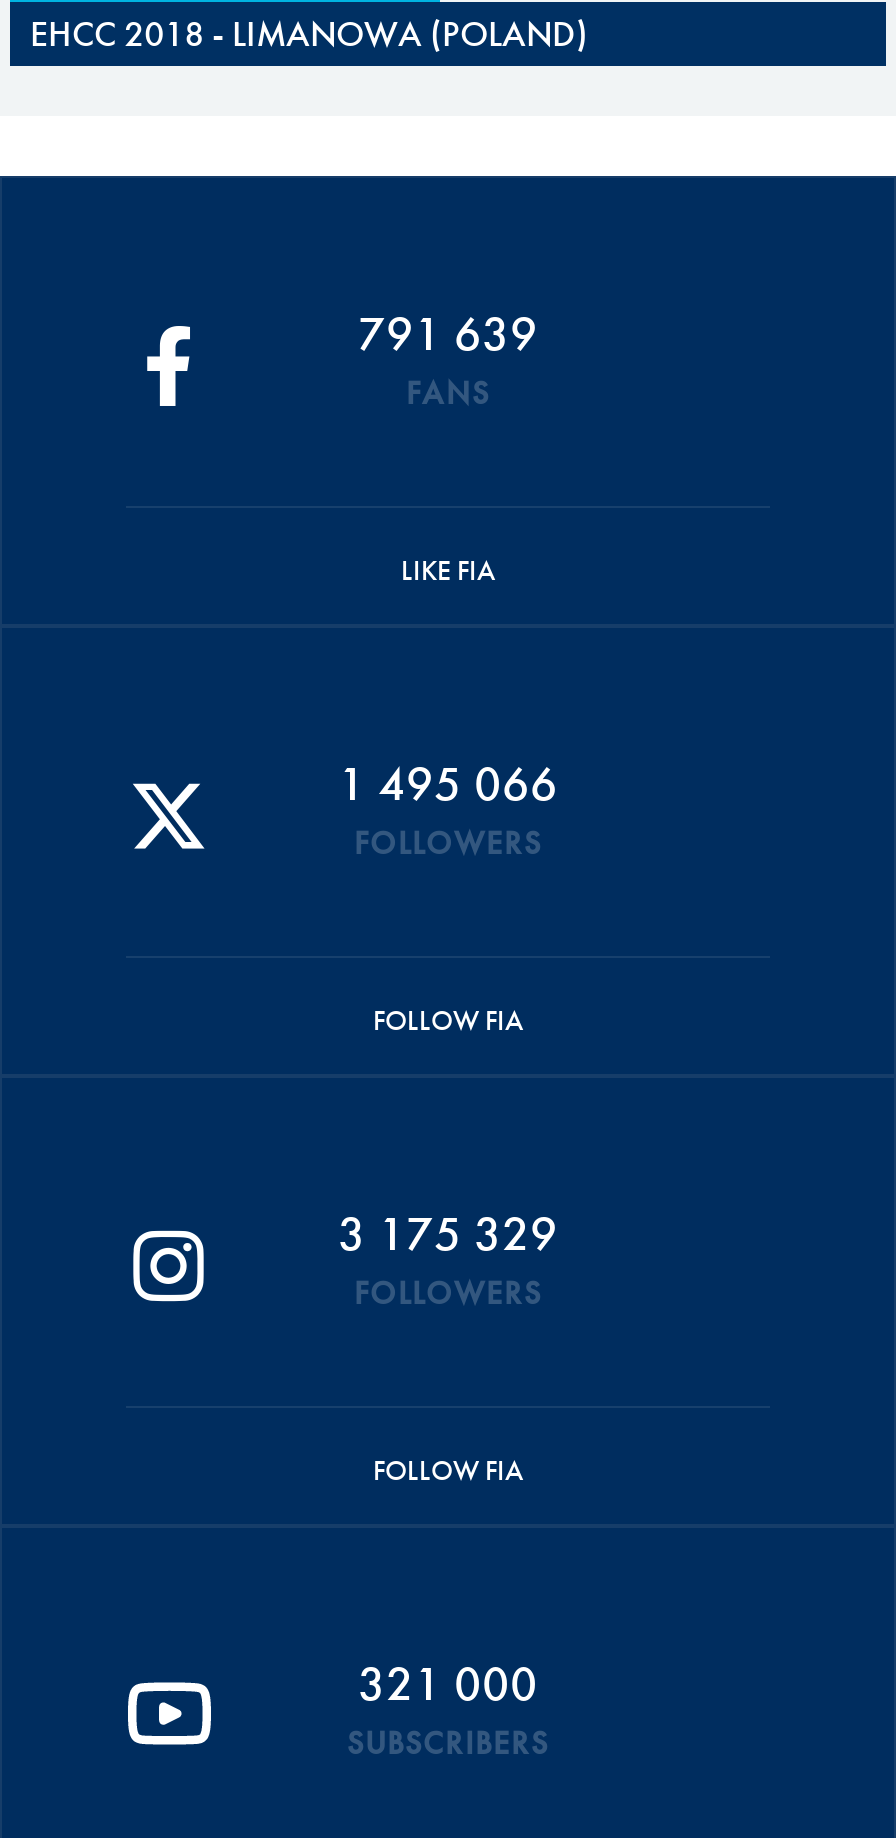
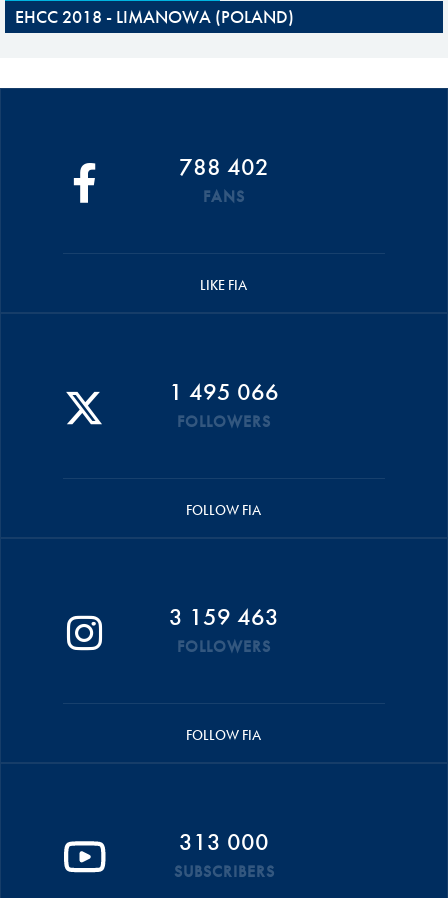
[358,302,538,364] 791 639 -> [179,151,269,182] 788 402
[338,1202,558,1264] 3 175 329 -> [169,601,279,632] 3 159 463
[358,1652,538,1714] 321 000 -> [179,826,269,857] 313 000

